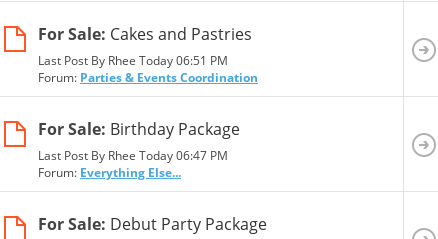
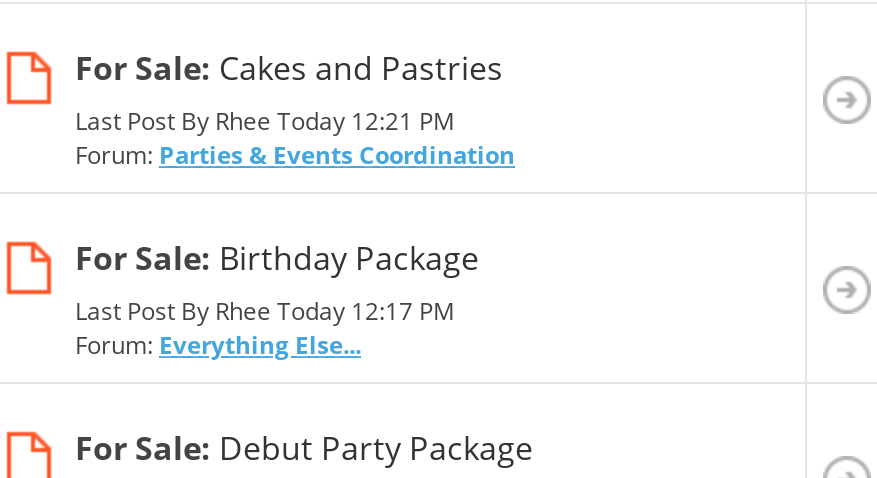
[38,52,228,69] Last Post By Rhee Today 06:51 PM -> [75,104,455,138] Last Post By Rhee Today 12:21 PM
[38,147,228,164] Last Post By Rhee Today 06:47 PM -> [75,294,455,328] Last Post By Rhee Today 12:17 PM

